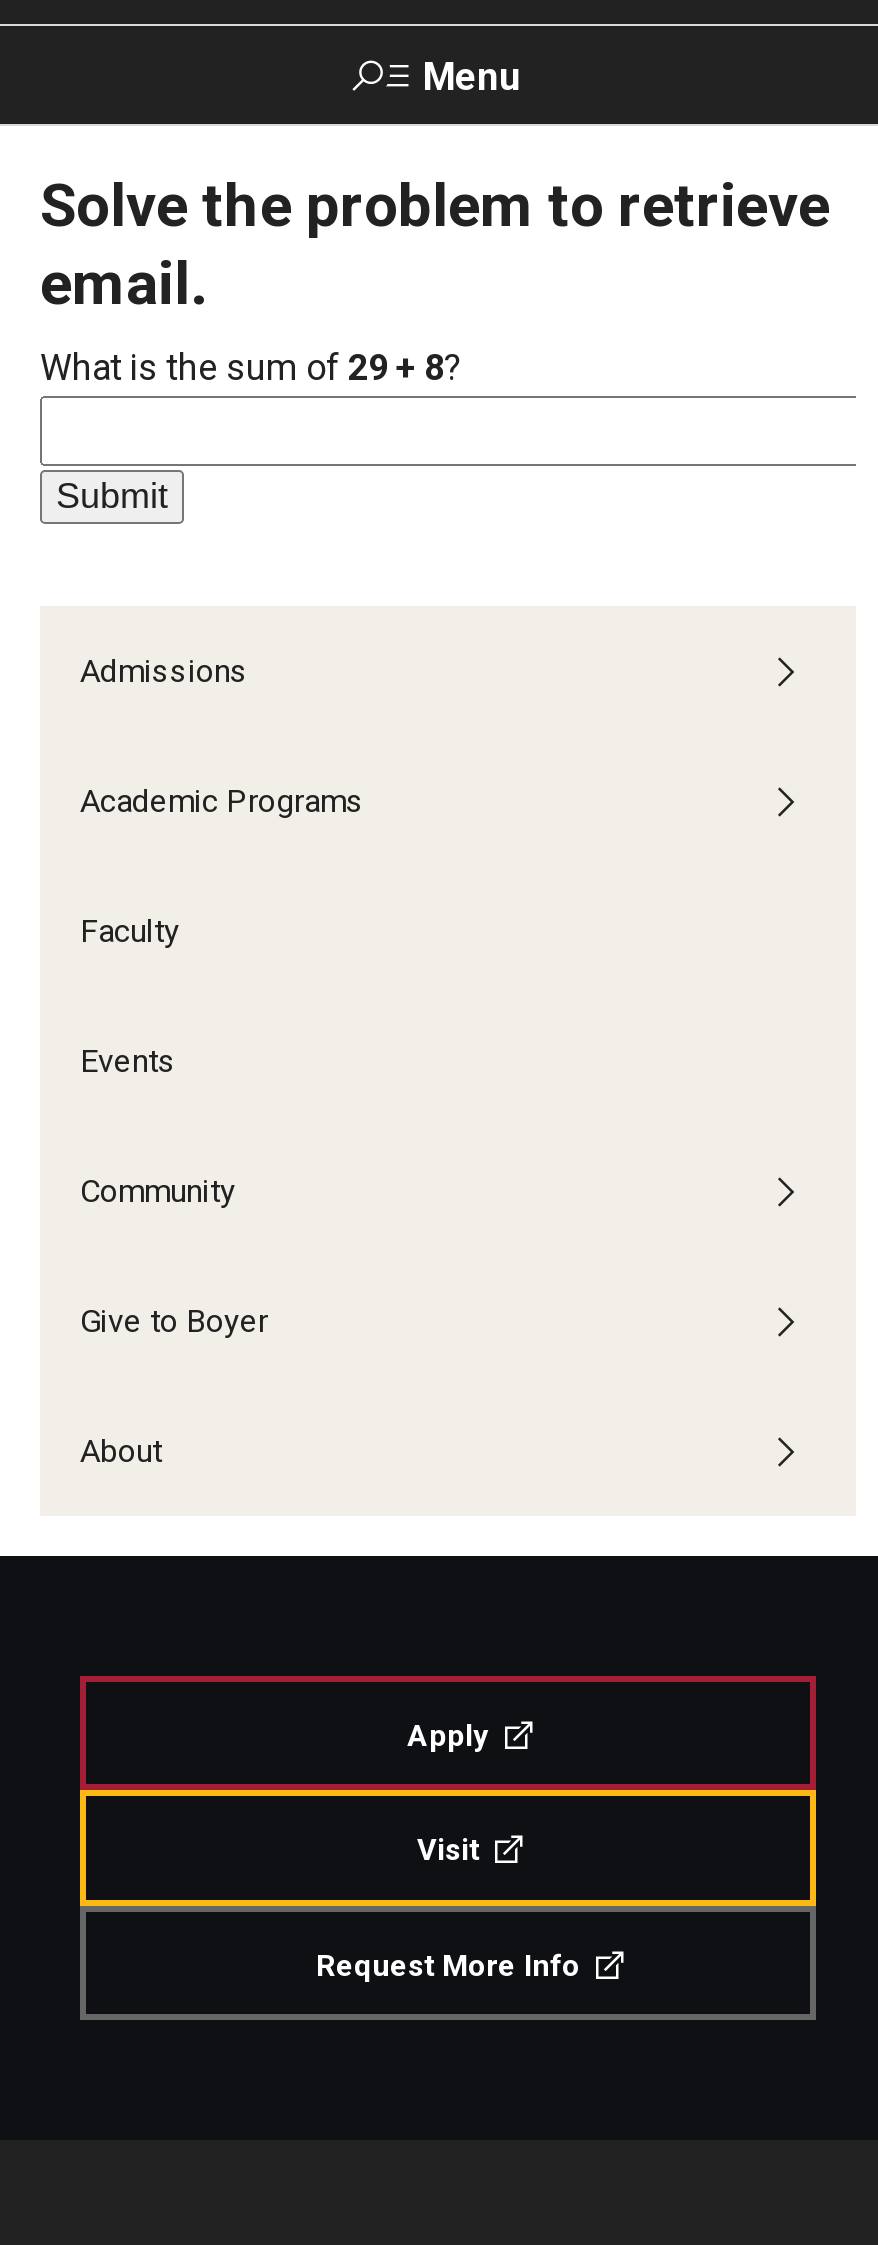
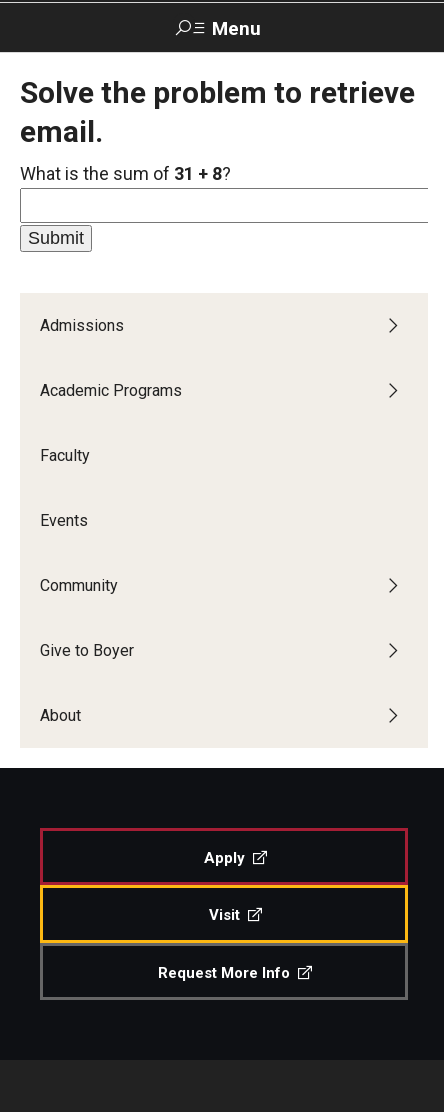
[40,345,462,387] What is the sum of 29 + 8? -> [20,162,231,183] What is the sum of 31 + 8?

